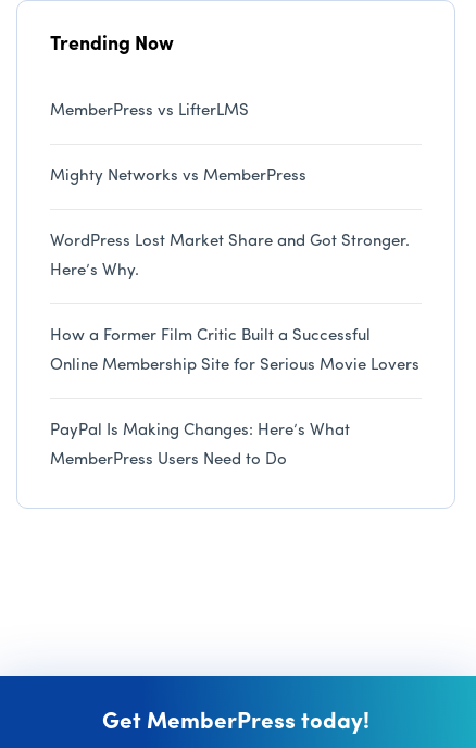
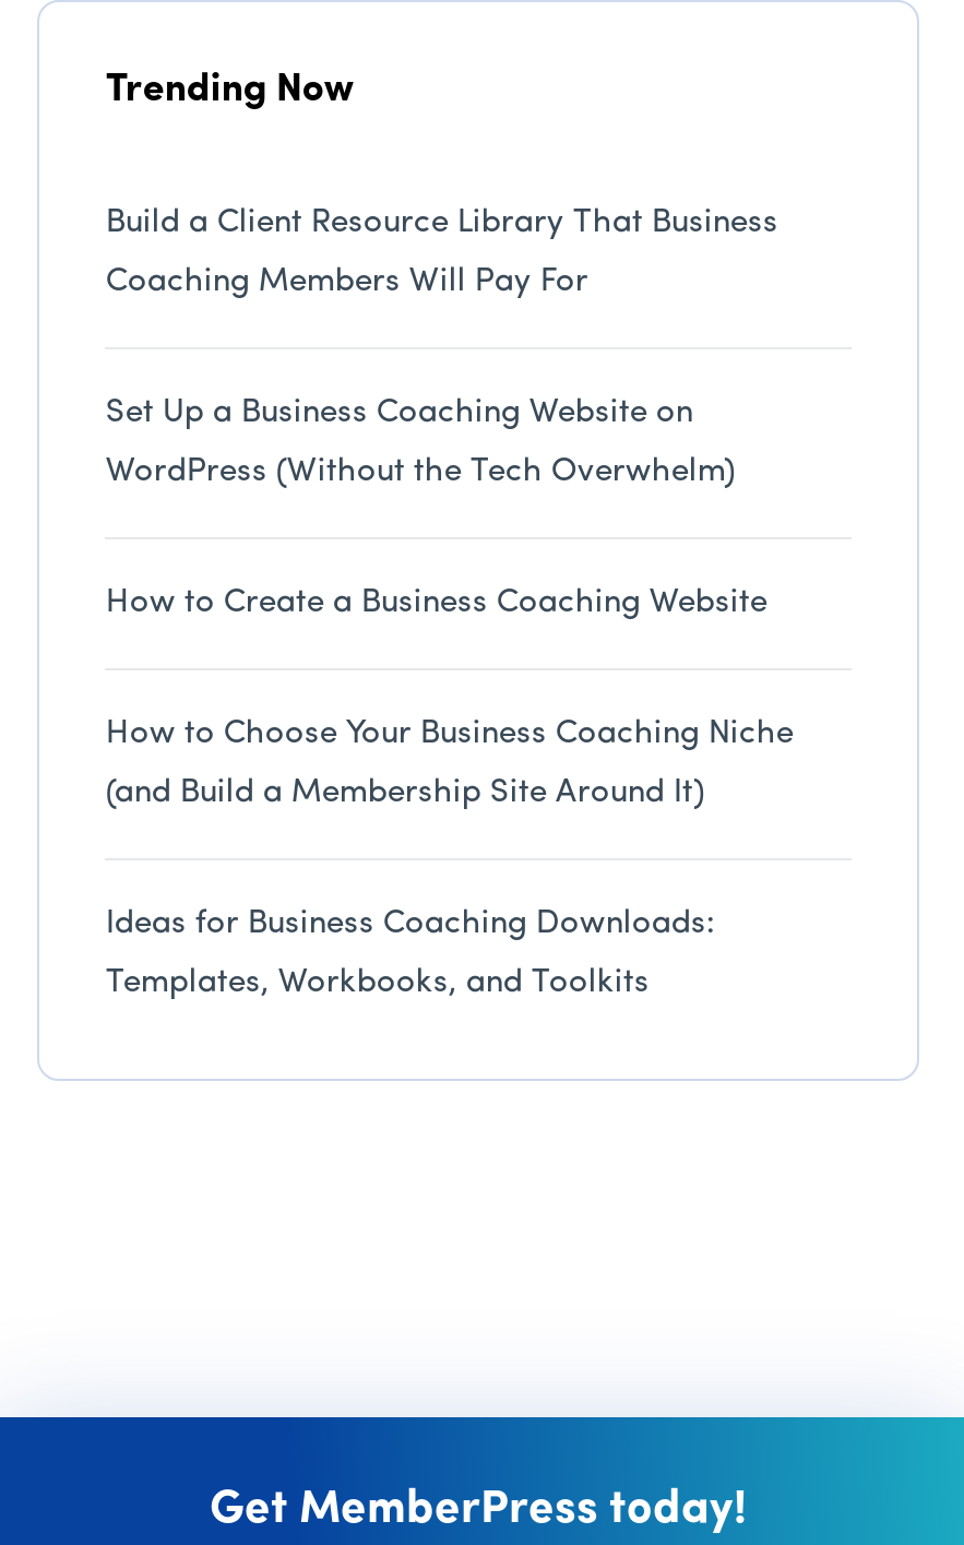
[50,104,249,120] MemberPress vs LifterLMS -> [106,208,778,300] Build a Client Resource Library That Business | Coaching Members Will Pay For
[50,169,307,185] Mighty Networks vs MemberPress -> [106,398,735,490] Set Up a Business Coaching Website on | WordPress (Without the Tech Overwhelm)
[50,234,410,280] WordPress Lost Market Share and Got Stronger. | Here’s Why. -> [106,588,767,621] How to Create a Business Coaching Website
[50,329,420,374] How a Former Film Critic Built a Successful | Online Membership Site for Serious Movie Lovers -> [106,719,793,811] How to Choose Your Business Coaching Niche | (and Build a Membership Site Around It)
[50,423,350,469] PayPal Is Making Changes: Here’s What | MemberPress Users Need to Do -> [106,909,715,1001] Ideas for Business Coaching Downloads: | Templates, Workbooks, and Toolkits

